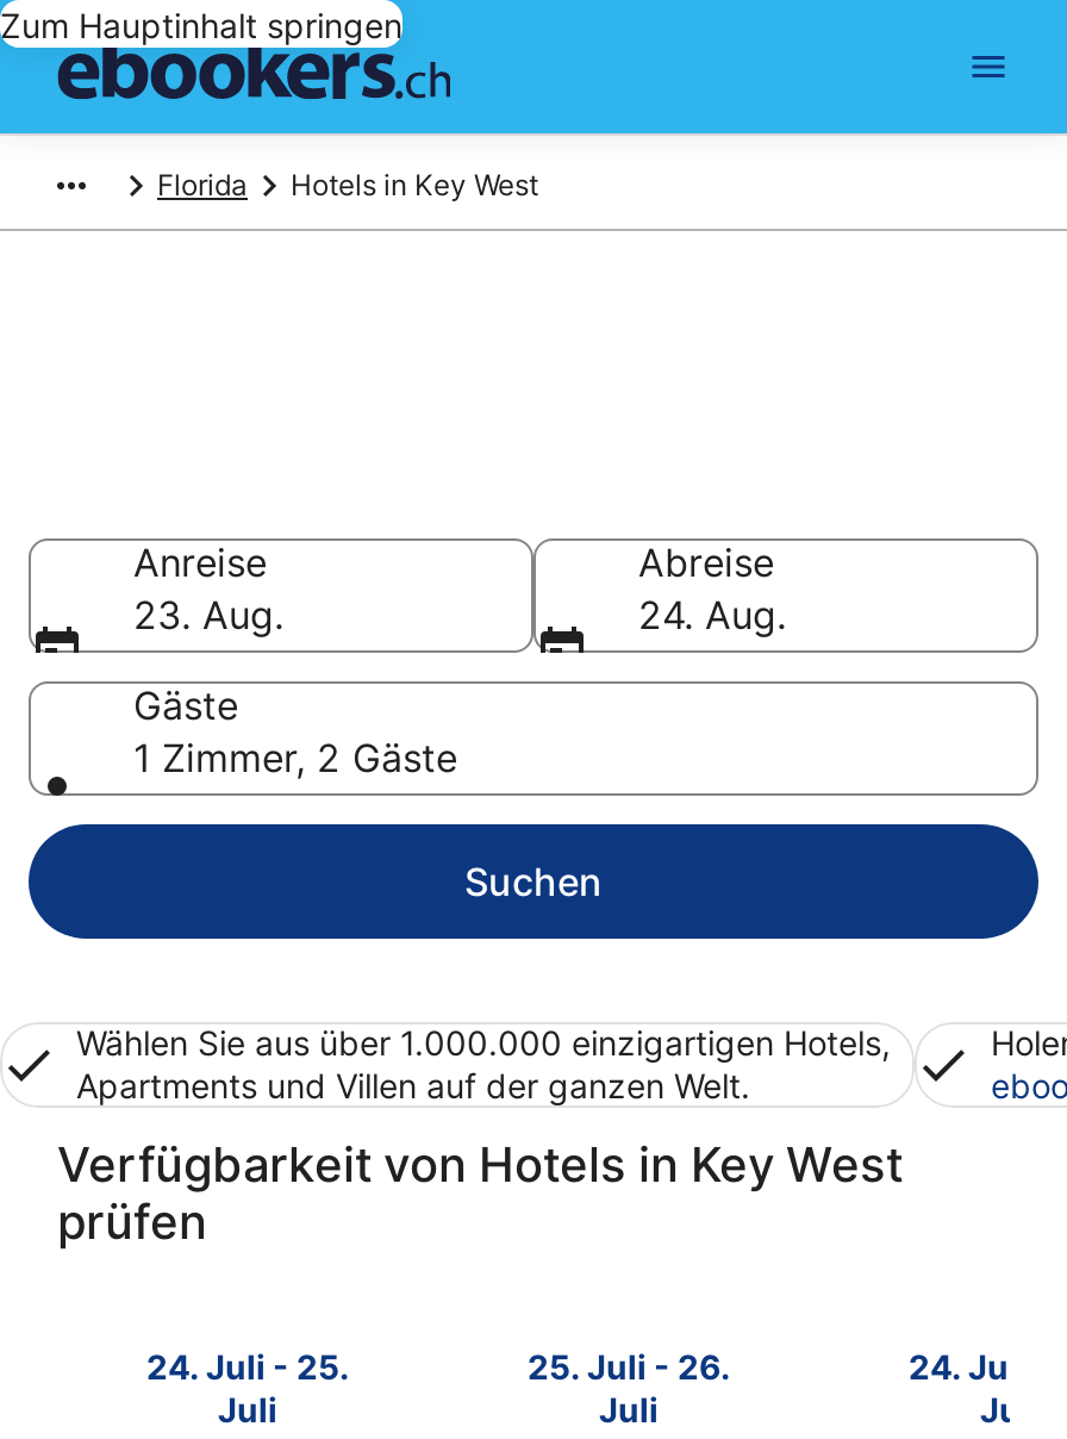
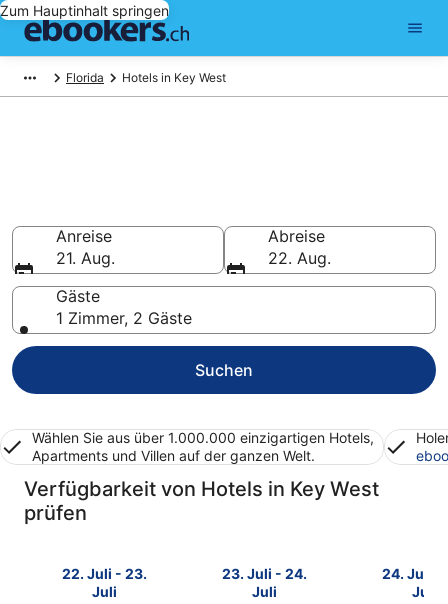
[133,591,283,638] 23. Aug. -> [56,248,115,268] 21. Aug.
[638,591,786,638] 24. Aug. -> [268,248,331,268] 22. Aug.
[146,1346,349,1387] 24. Juli - 25. -> [61,565,146,582] 22. Juli - 23.
[528,1346,730,1387] 25. Juli - 26. -> [221,565,306,582] 23. Juli - 24.

